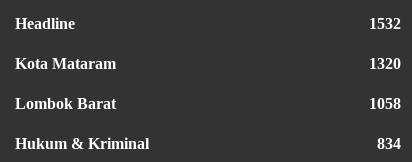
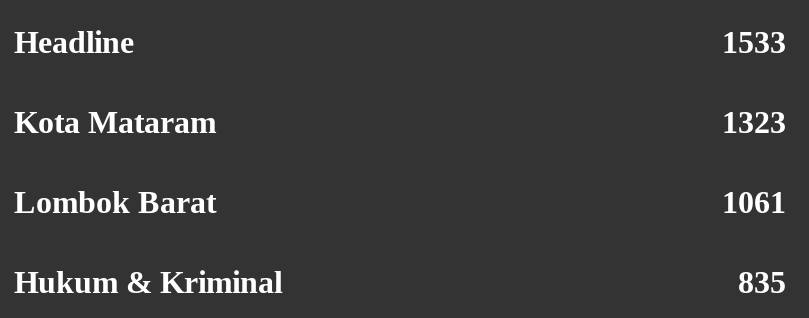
[369,15,401,32] 1532 -> [722,25,786,59] 1533
[369,55,401,72] 1320 -> [722,105,786,139] 1323
[369,95,401,112] 1058 -> [722,185,786,219] 1061
[377,135,401,152] 834 -> [738,265,786,299] 835

